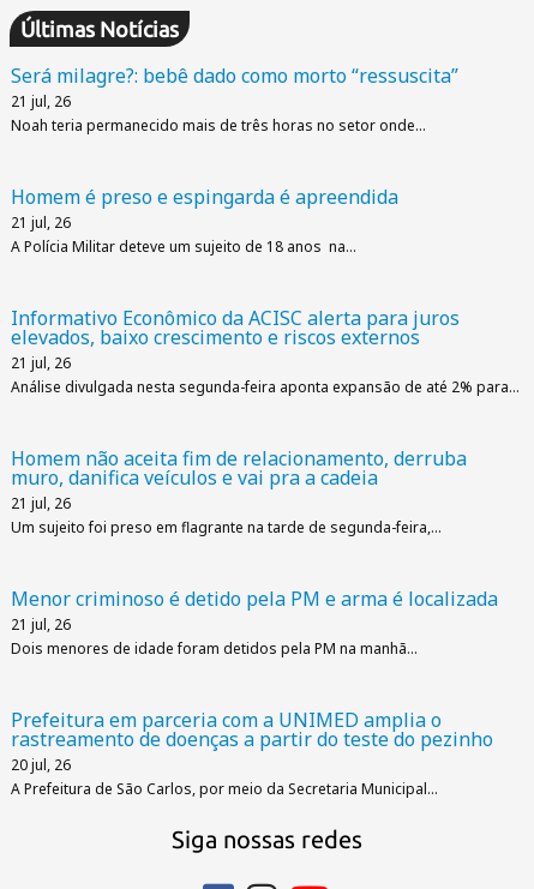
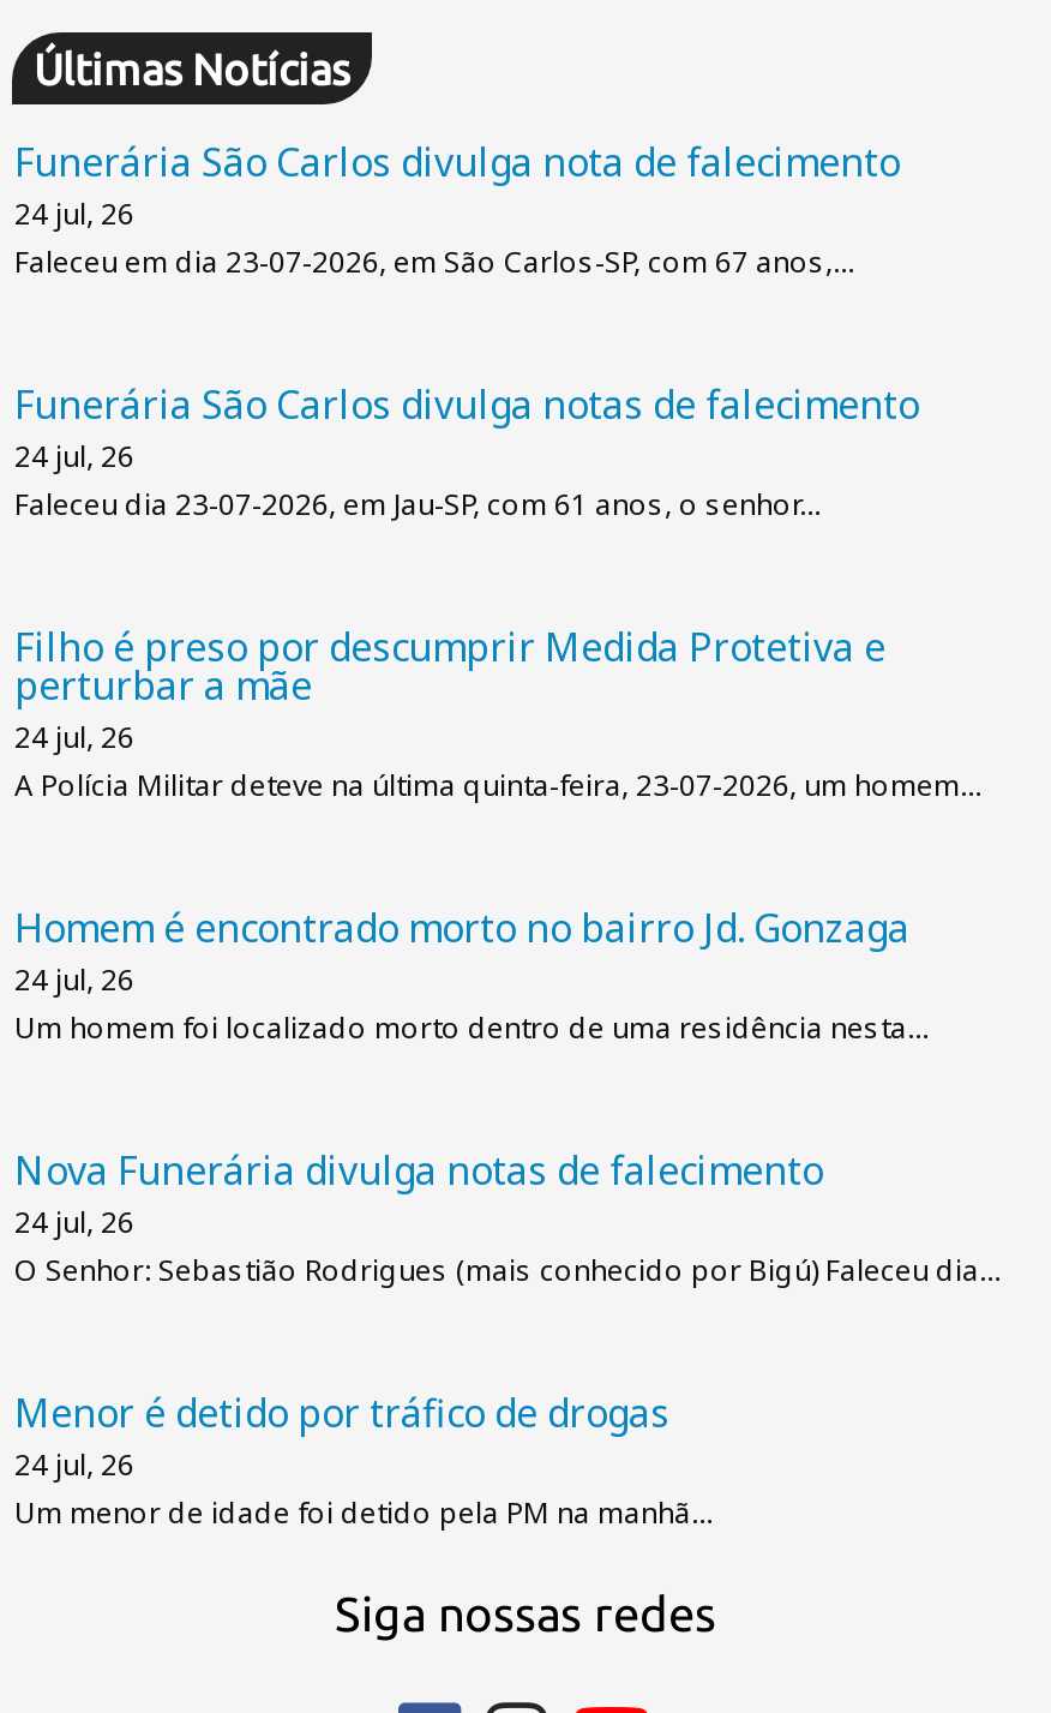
[11,63,458,136] Será milagre?: bebê dado como morto “ressuscita” | 21 jul, 26 | Noah teria permanecido mais de três horas no setor onde… -> [14,136,900,283] Funerária São Carlos divulga nota de falecimento | 24 jul, 26 | Faleceu em dia 23-07-2026, em São Carlos-SP, com 67 anos,…
[11,184,398,257] Homem é preso e espingarda é apreendida | 21 jul, 26 | A Polícia Militar deteve um sujeito de 18 anos na… -> [14,379,919,525] Funerária São Carlos divulga notas de falecimento | 24 jul, 26 | Faleceu dia 23-07-2026, em Jau-SP, com 61 anos, o senhor…
[11,305,520,397] Informativo Econômico da ACISC alerta para juros | elevados, baixo crescimento e riscos externos | 21 jul, 26 | Análise divulgada nesta segunda-feira aponta expansão de até 2% para… -> [14,621,981,806] Filho é preso por descumprir Medida Protetiva e | perturbar a mãe | 24 jul, 26 | A Polícia Militar deteve na última quinta-feira, 23-07-2026, um homem…
[11,445,467,538] Homem não aceita fim de relacionamento, derruba | muro, danifica veículos e vai pra a cadeia | 21 jul, 26 | Um sujeito foi preso em flagrante na tarde de segunda-feira,… -> [14,902,929,1048] Homem é encontrado morto no bairro Jd. Gonzaga | 24 jul, 26 | Um homem foi localizado morto dentro de uma residência nesta…
[11,586,498,659] Menor criminoso é detido pela PM e arma é localizada | 21 jul, 26 | Dois menores de idade foram detidos pela PM na manhã… -> [14,1144,1001,1291] Nova Funerária divulga notas de falecimento | 24 jul, 26 | O Senhor: Sebastião Rodrigues (mais conhecido por Bigú) Faleceu dia…
[11,707,493,799] Prefeitura em parceria com a UNIMED amplia o | rastreamento de doenças a partir do teste do pezinho | 20 jul, 26 | A Prefeitura de São Carlos, por meio da Secretaria Municipal… -> [14,1387,713,1533] Menor é detido por tráfico de drogas | 24 jul, 26 | Um menor de idade foi detido pela PM na manhã…

